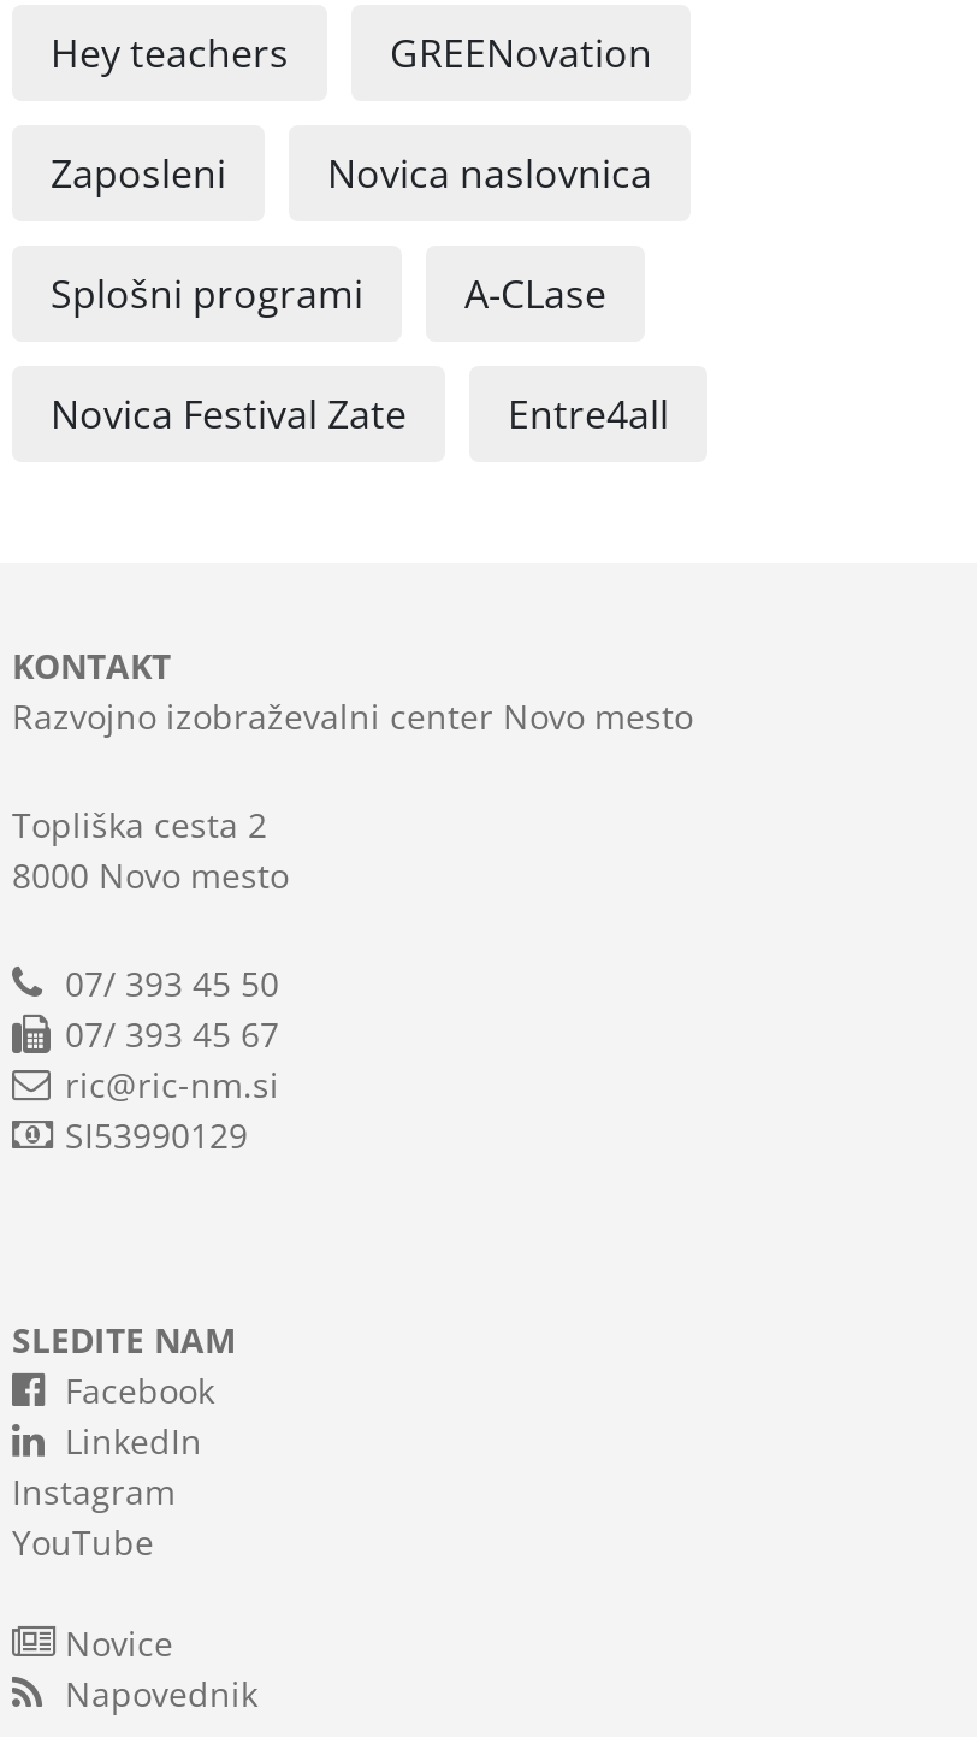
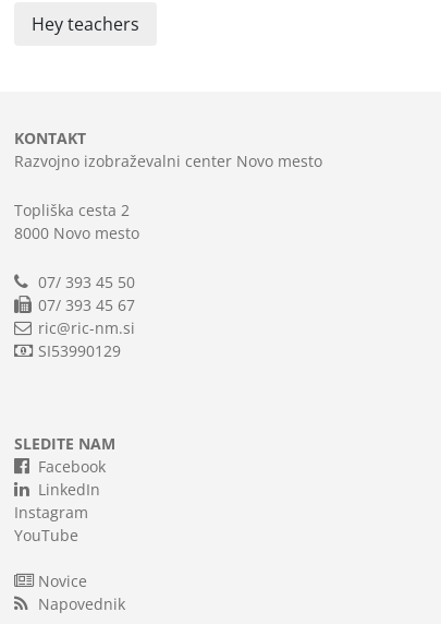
[51,26,669,441] GREENovation | Zaposleni | Novica naslovnica | Splošni programi | A-CLase | Novica Festival Zate | Entre4all -> none

